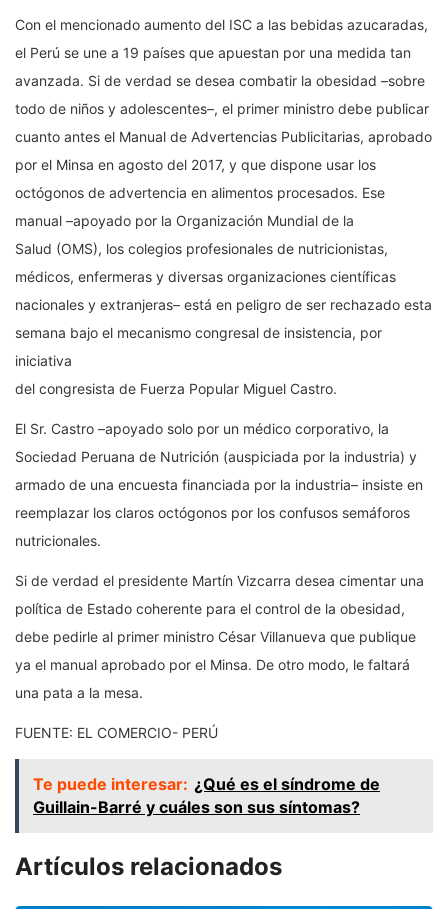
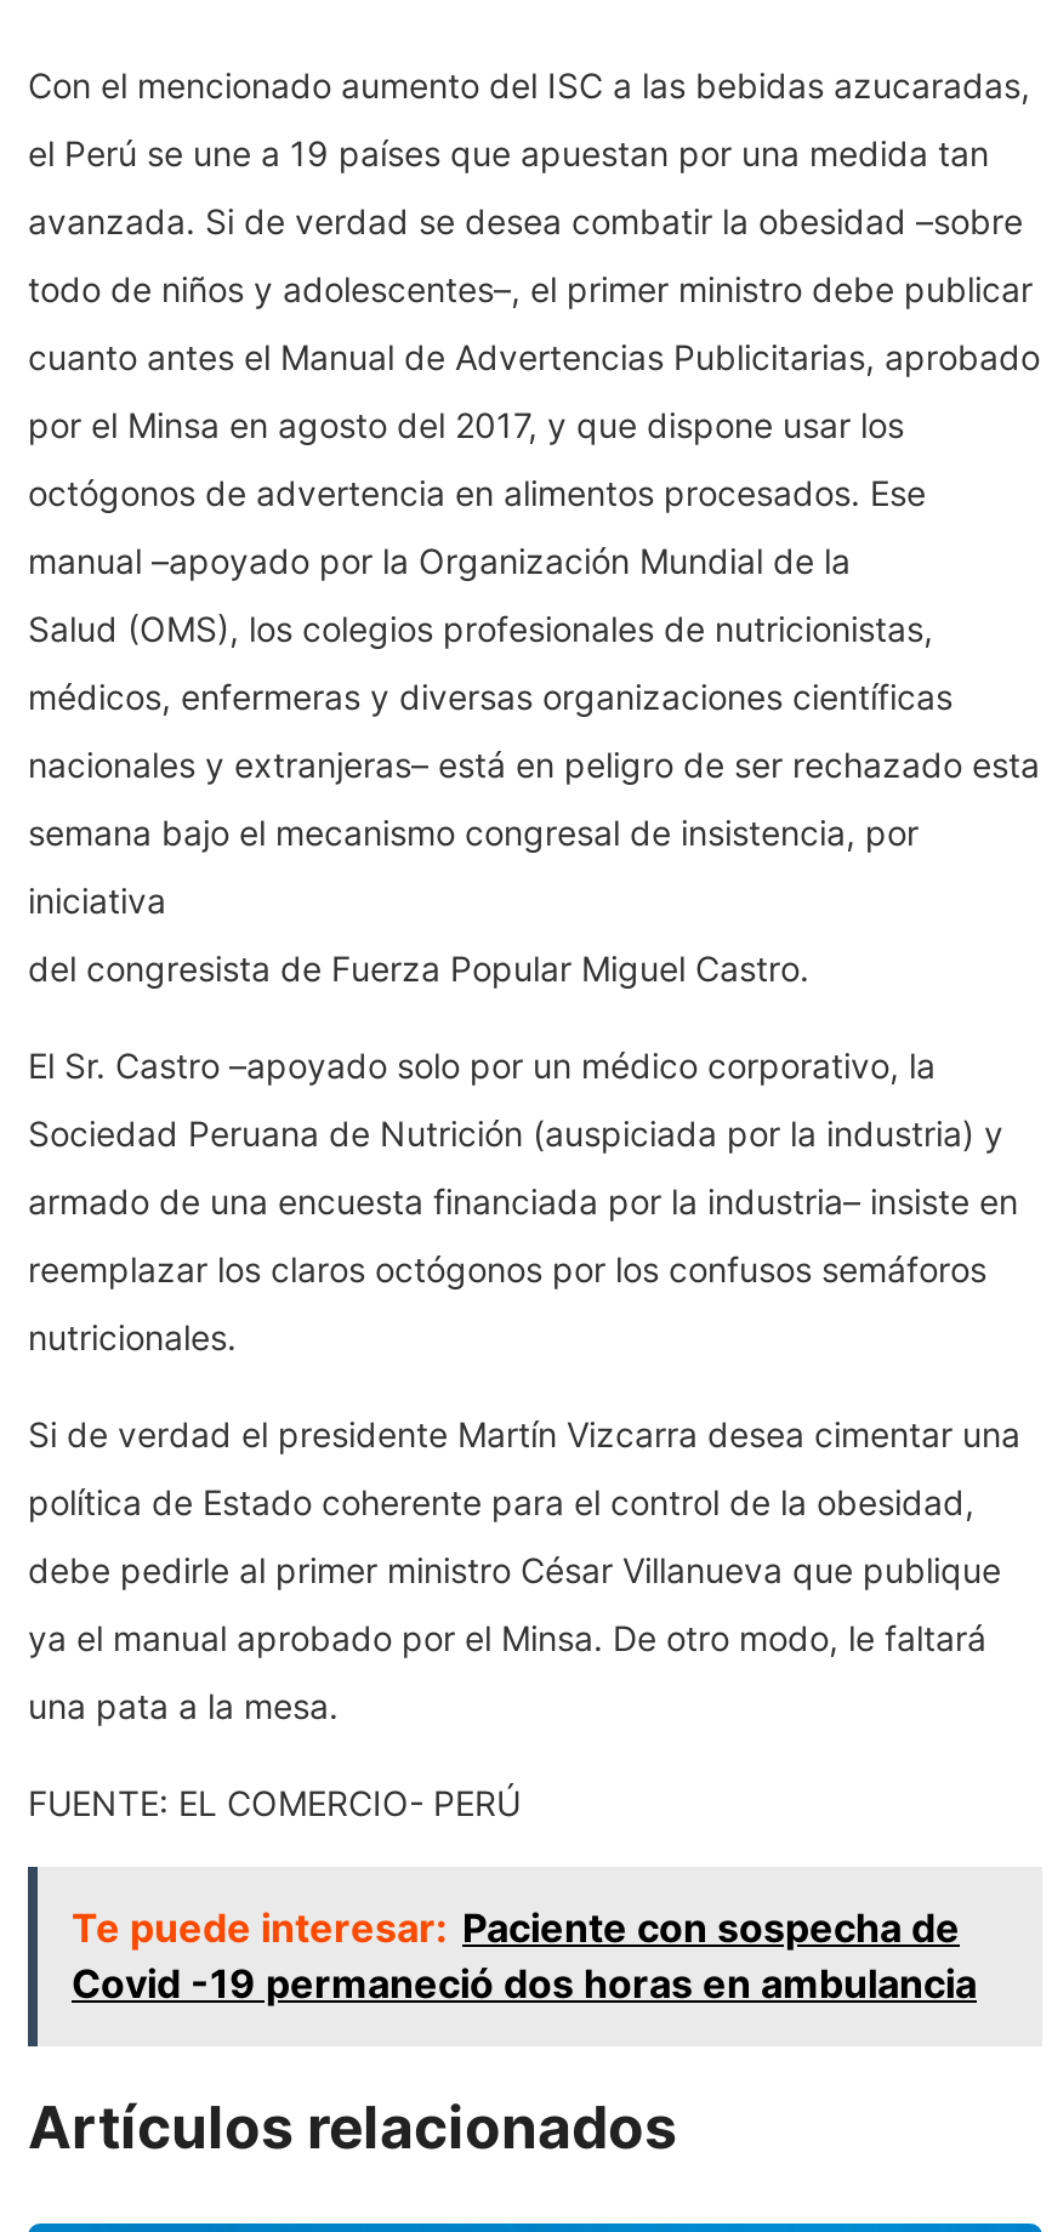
[33,774,380,817] Te puede interesar: ¿Qué es el síndrome de | Guillain-Barré y cuáles son sus síntomas? -> [72,1905,977,2009] Te puede interesar: Paciente con sospecha de | Covid -19 permaneció dos horas en ambulancia

